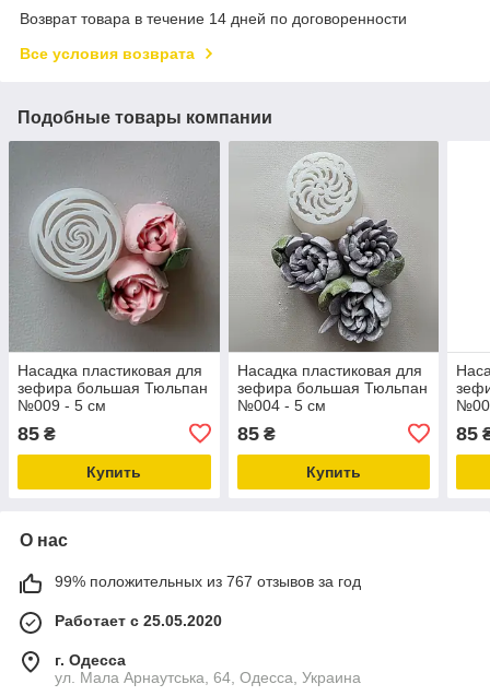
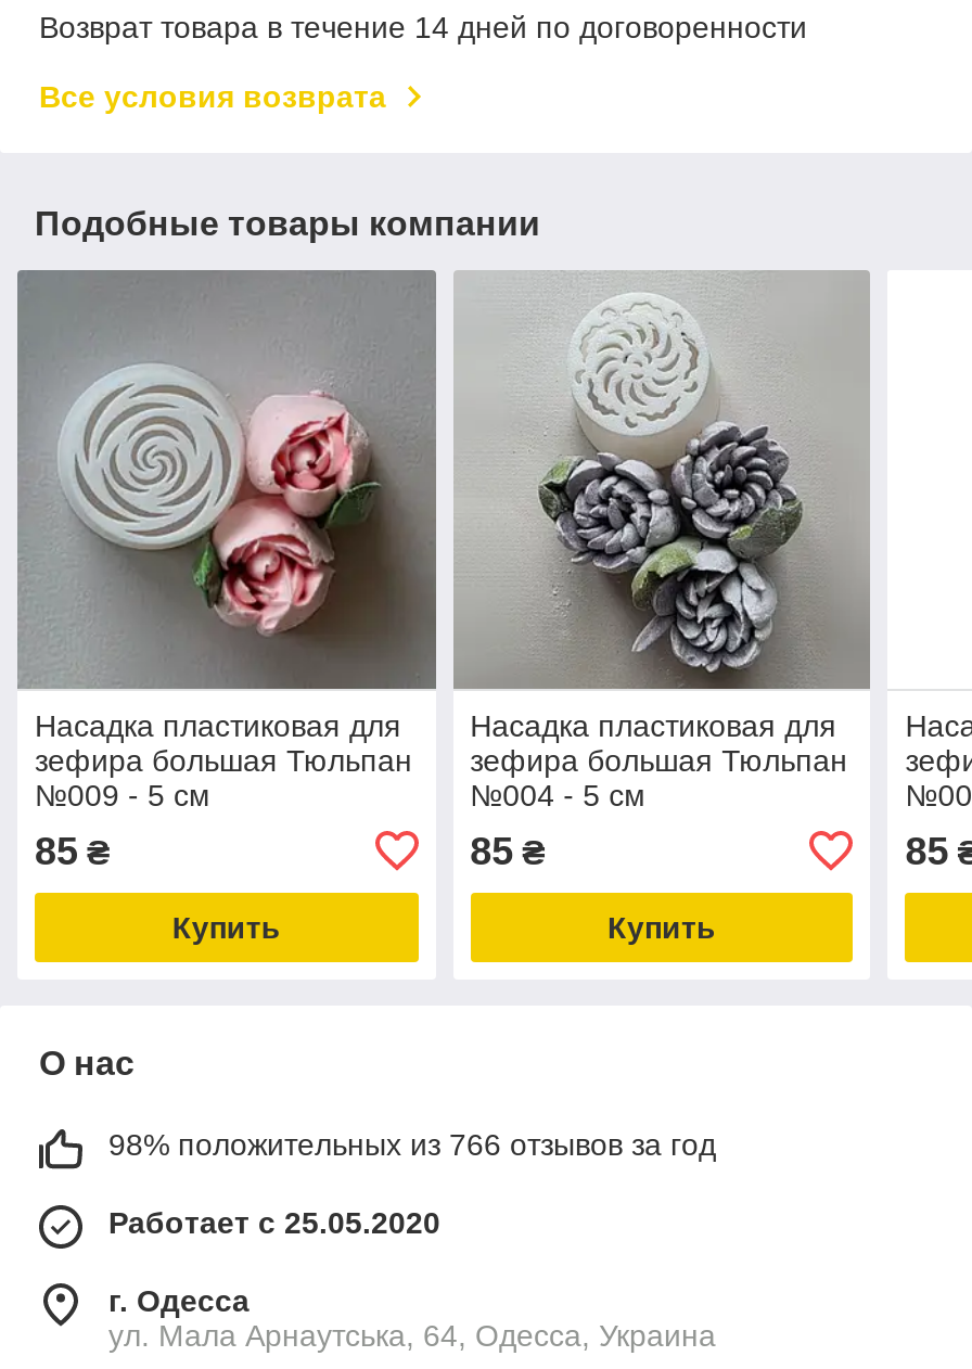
[55,572,361,590] 99% положительных из 767 отзывов за год -> [108,1127,716,1161] 98% положительных из 766 отзывов за год

